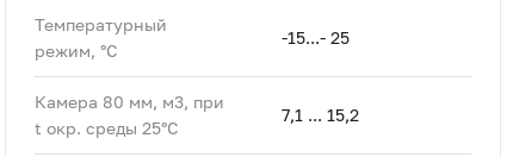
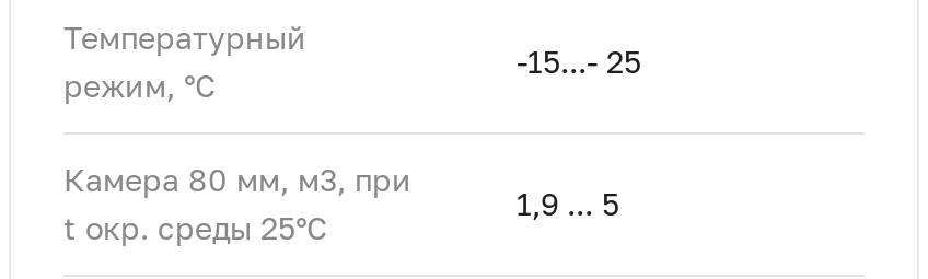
[282,105,359,125] 7,1 ... 15,2 -> [517,185,619,223] 1,9 ... 5

